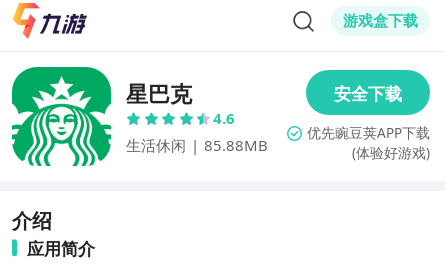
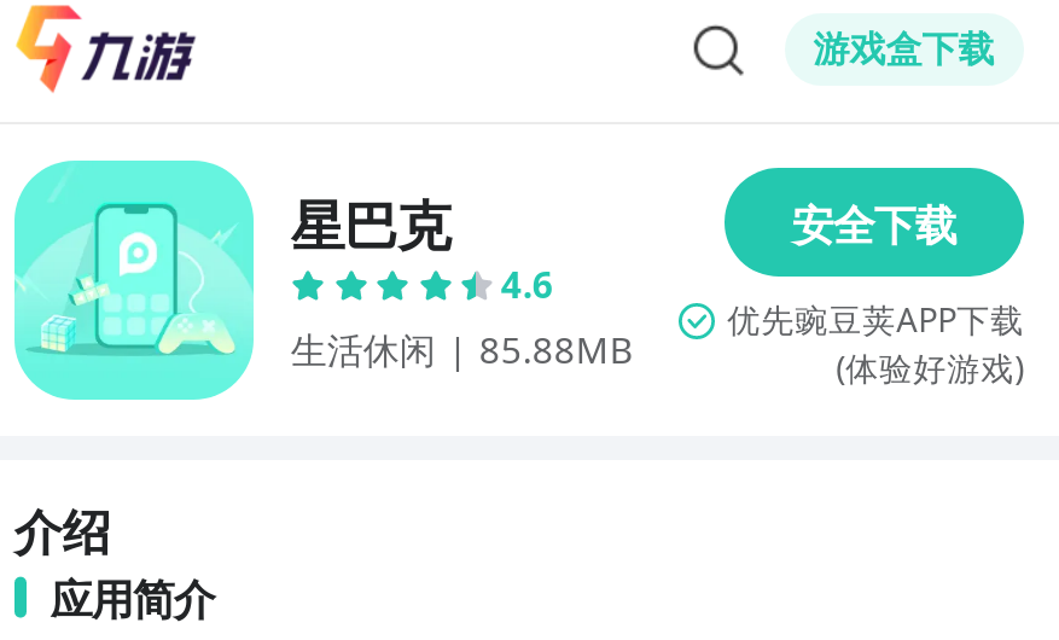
[11,67,112,167] [image] -> [12,158,256,402] [image]

